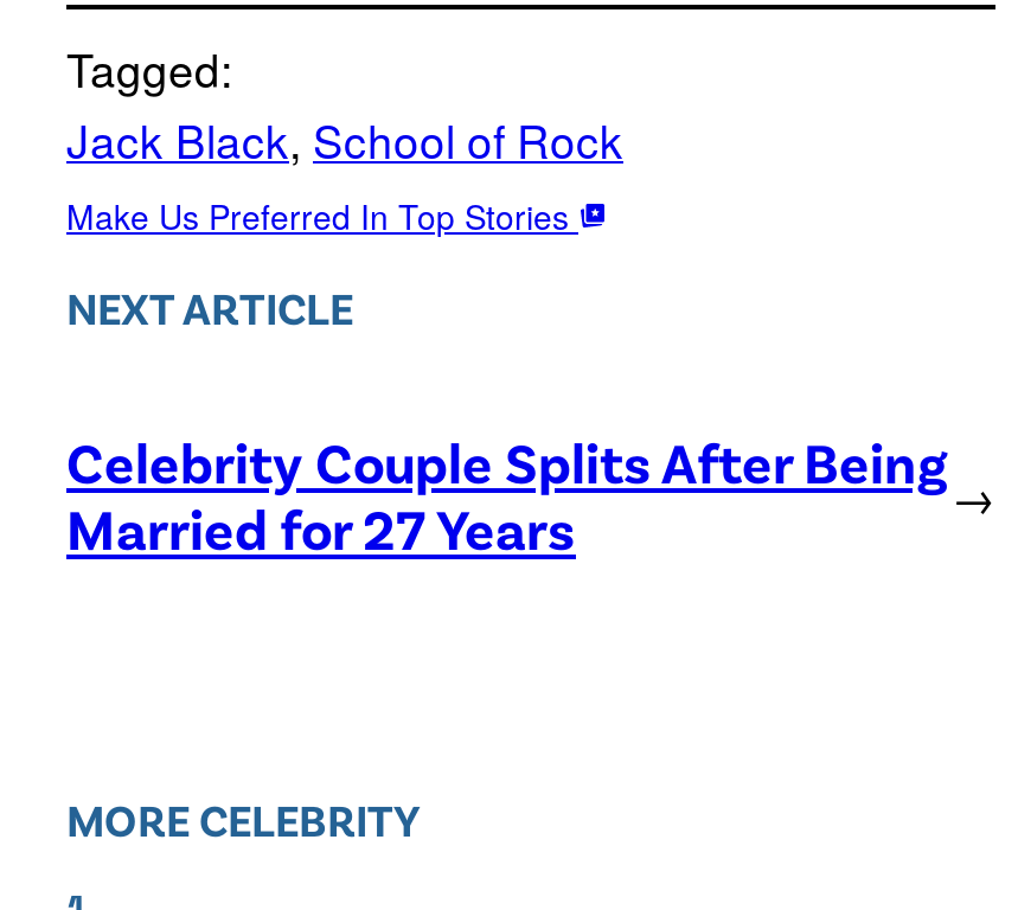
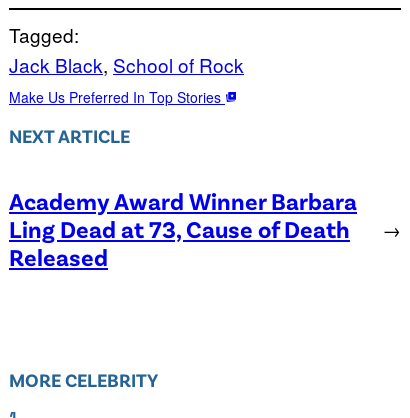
[66,427,948,562] Celebrity Couple Splits After Being | Married for 27 Years -> [9,186,357,271] Academy Award Winner Barbara | Ling Dead at 73, Cause of Death | Released

